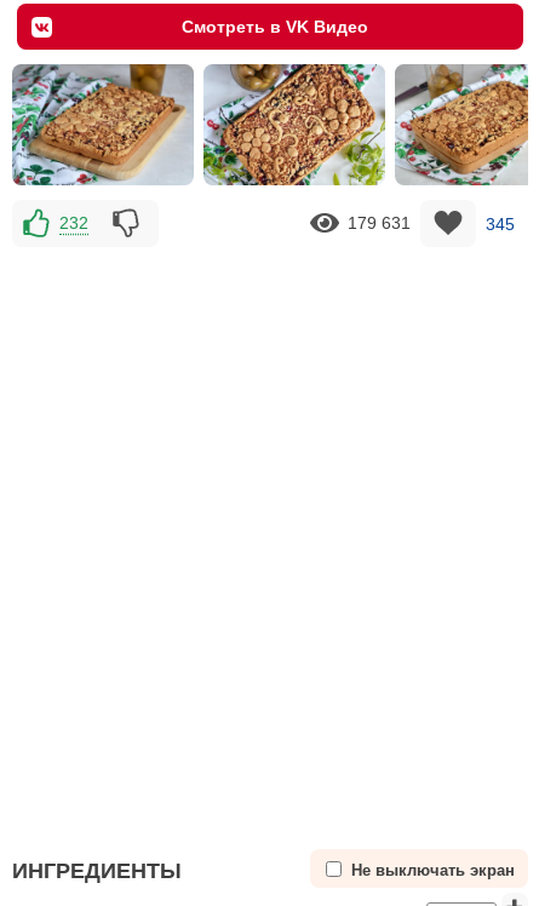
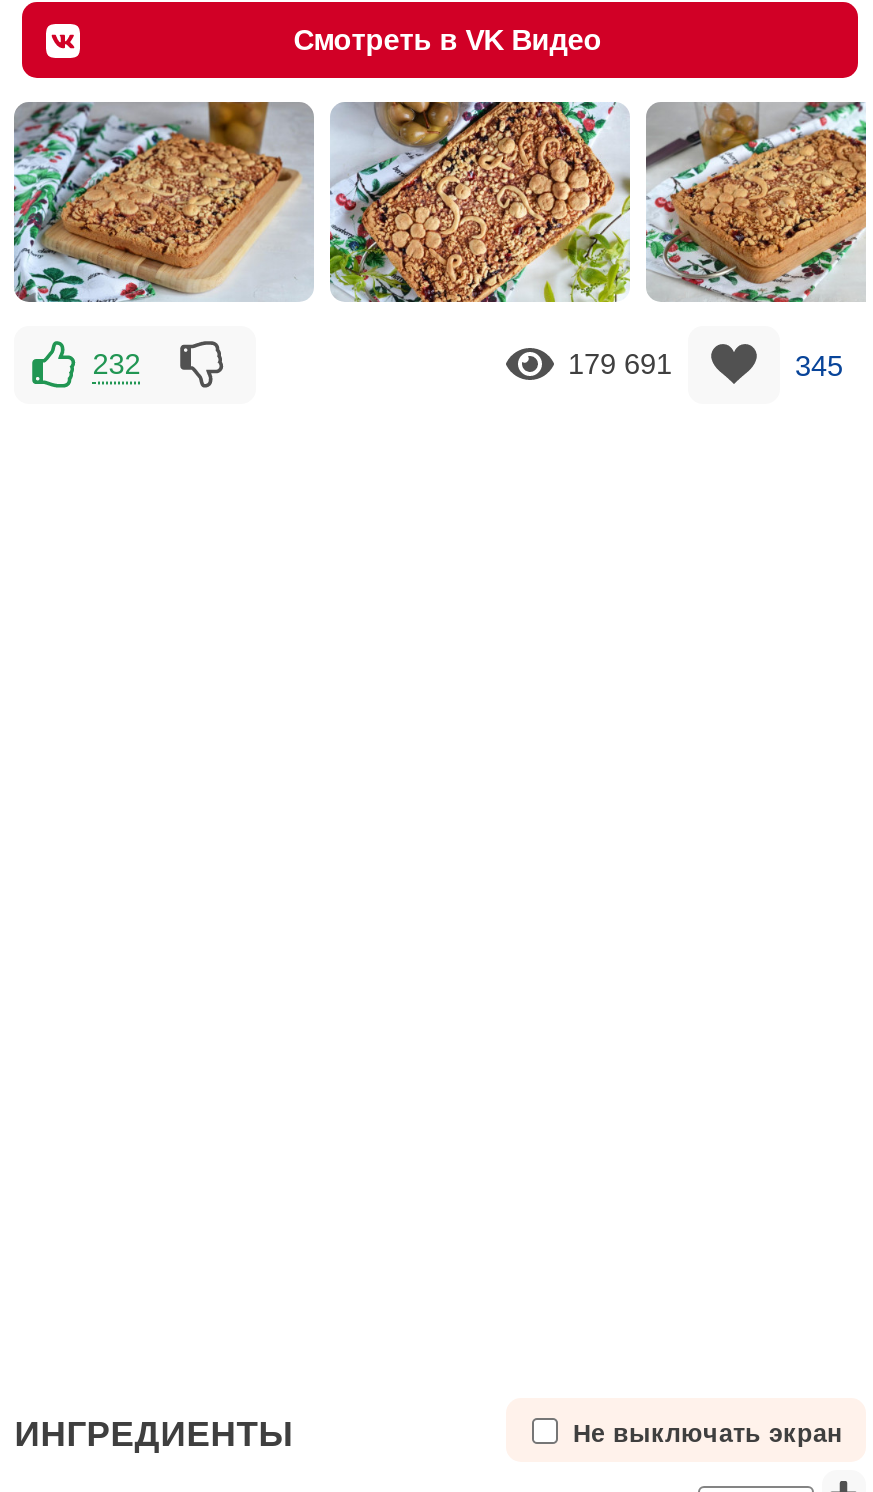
[348,214,411,233] 179 631 -> [568,349,672,381] 179 691

